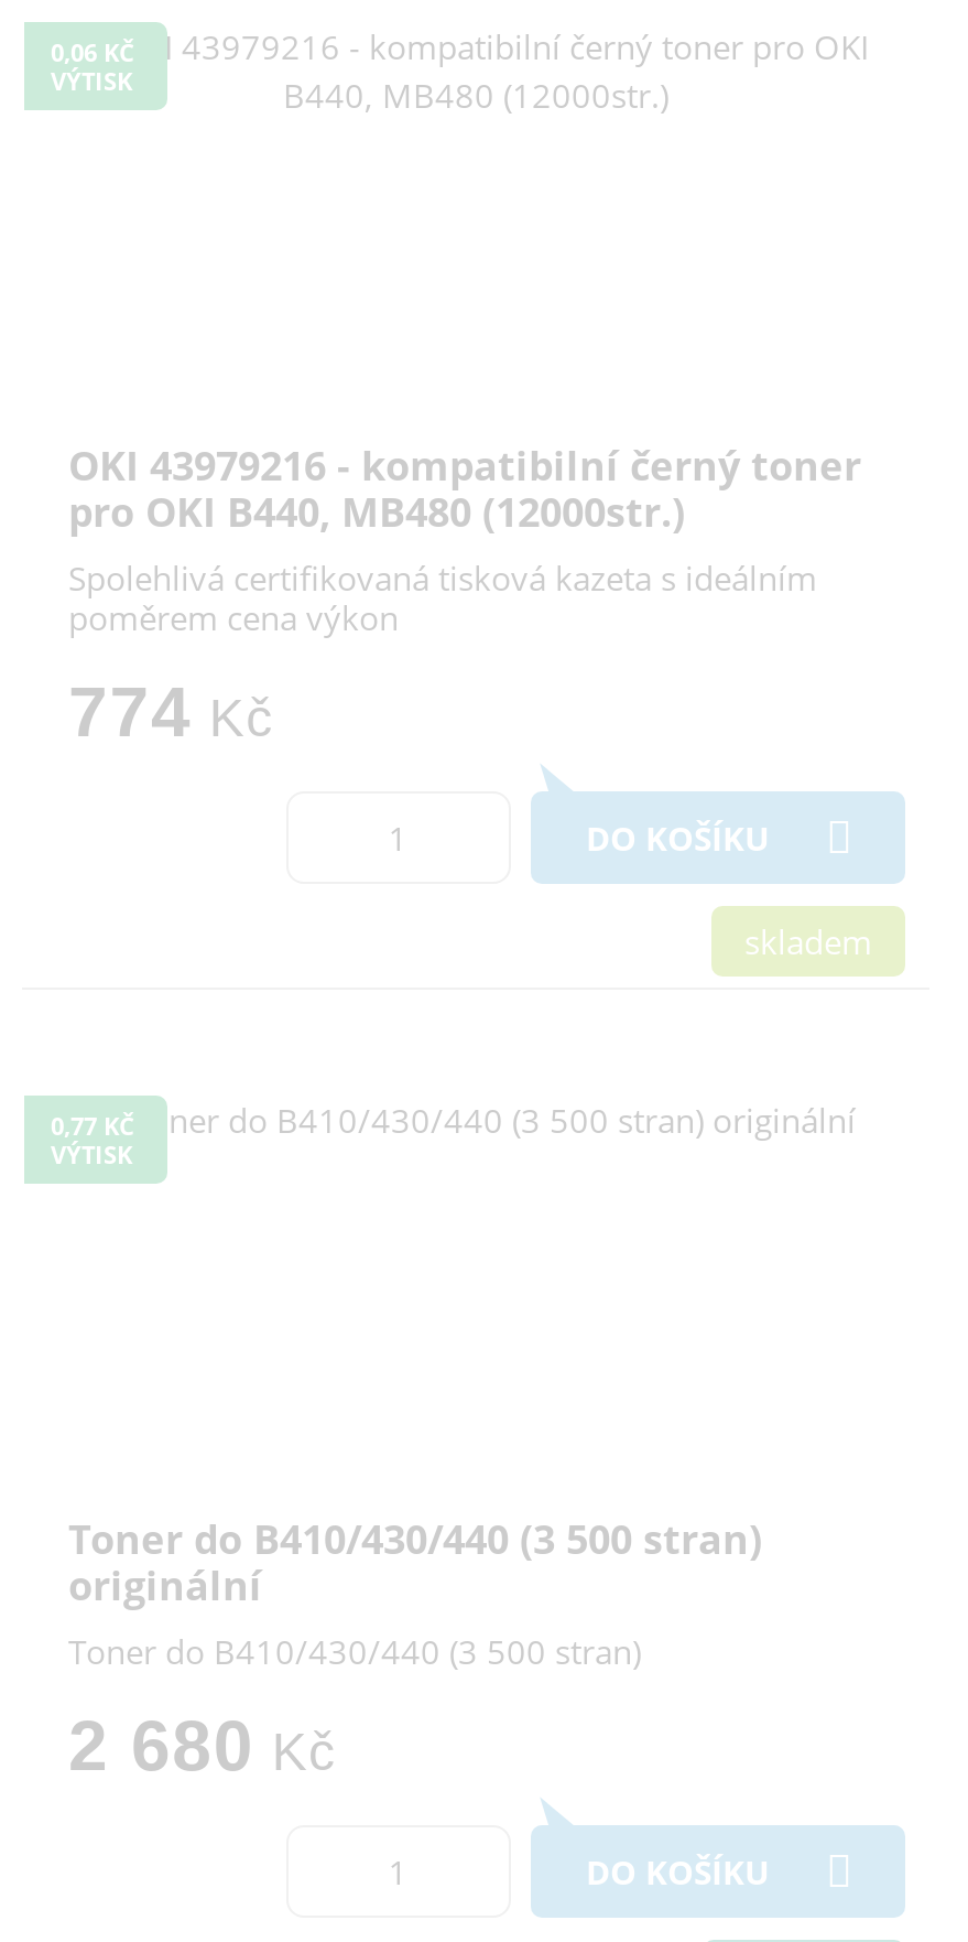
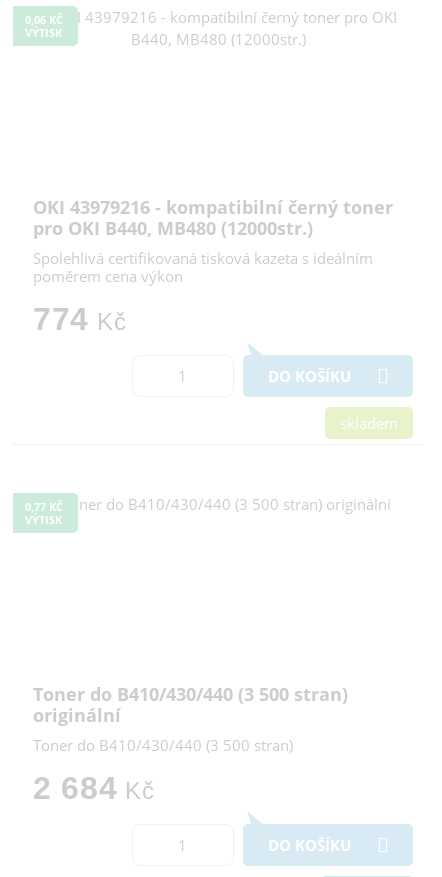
[68,1707,337,1787] 2 680 Kč -> [33,770,155,806] 2 684 Kč

